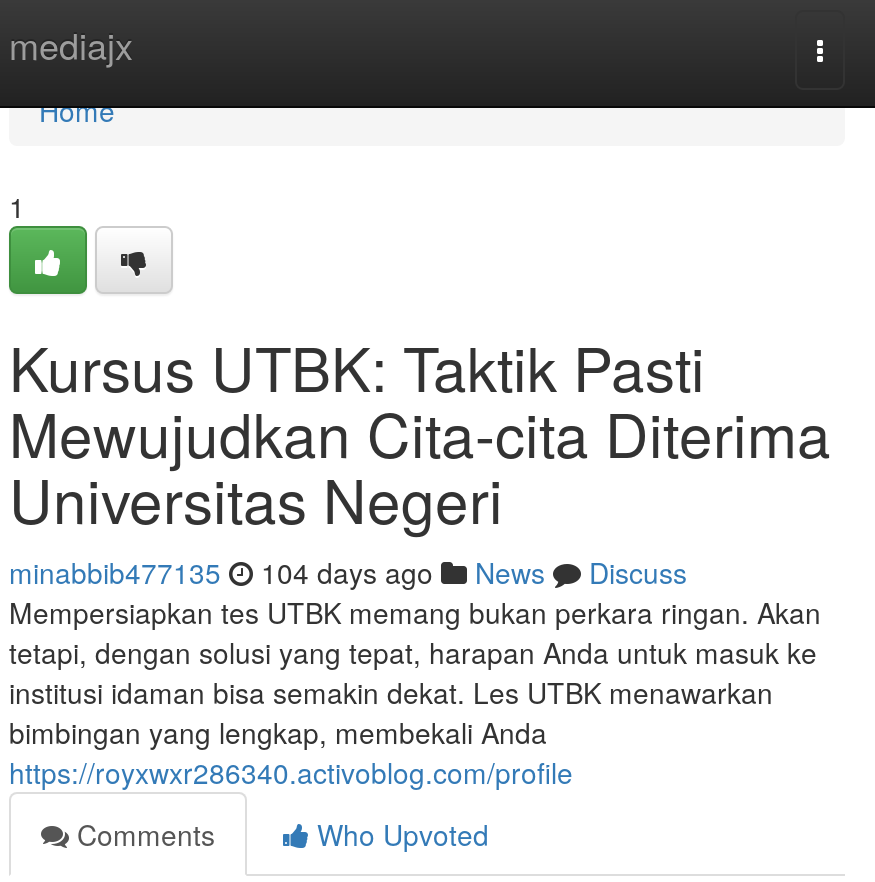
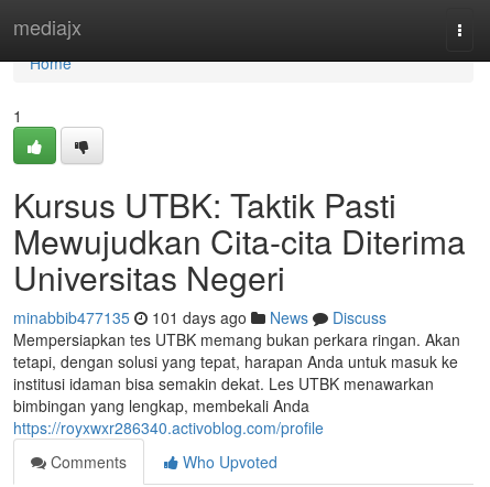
[9,552,687,592] minabbib477135 104 days ago News Discuss -> [13,306,386,328] minabbib477135 101 days ago News Discuss

